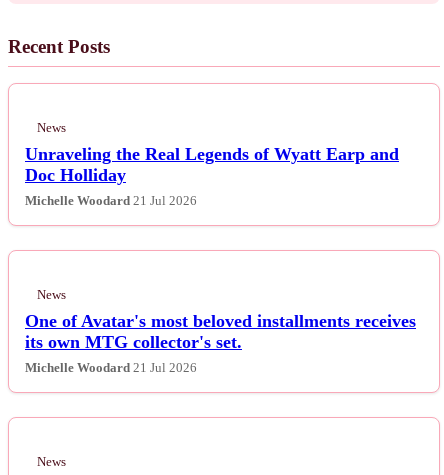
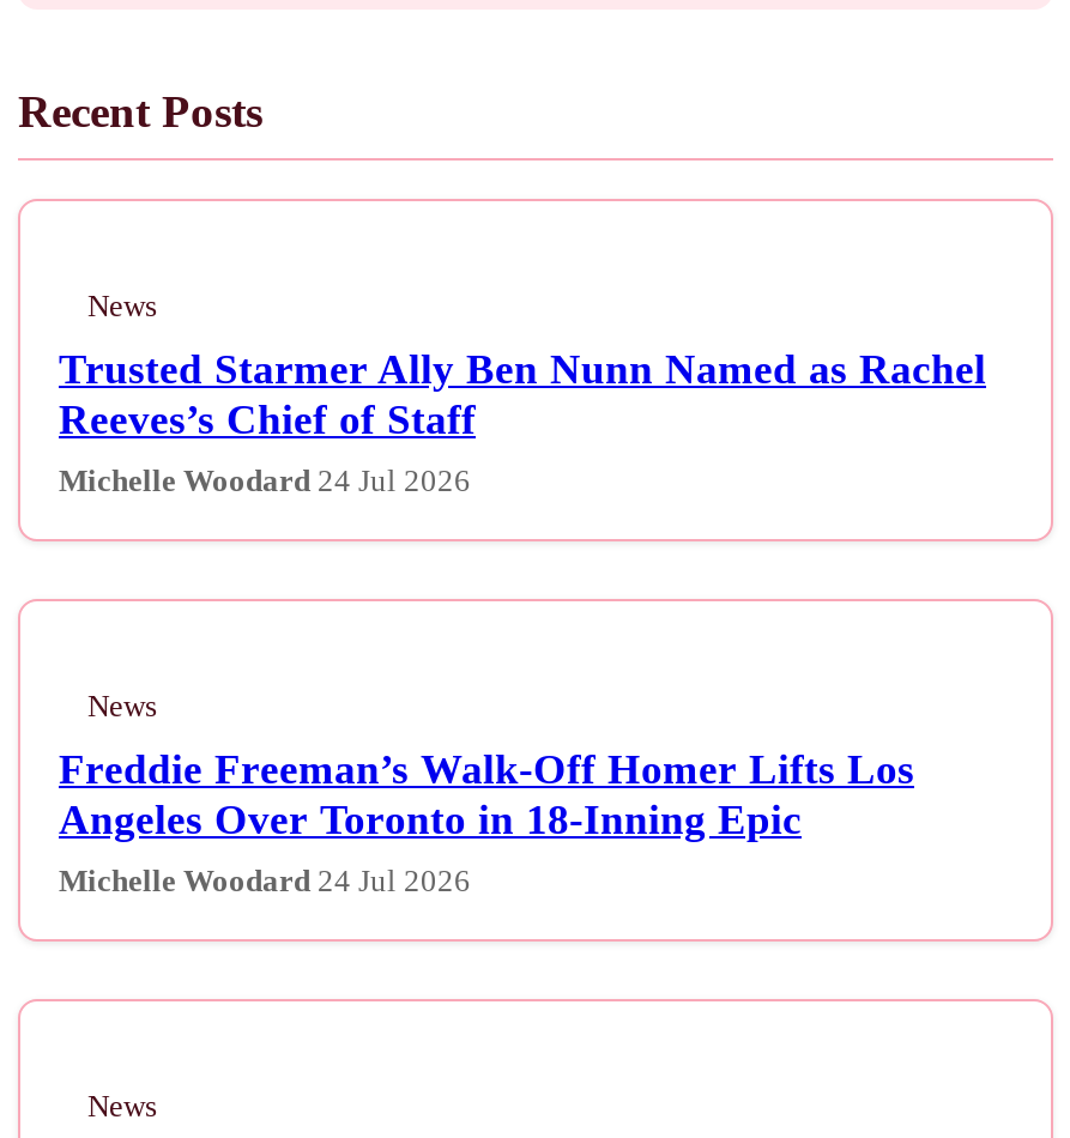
[25,144,399,208] Unraveling the Real Legends of Wyatt Earp and | Doc Holliday | Michelle Woodard 21 Jul 2026 -> [59,345,986,499] Trusted Starmer Ally Ben Nunn Named as Rachel | Reeves’s Chief of Staff | Michelle Woodard 24 Jul 2026
[25,311,416,375] One of Avatar's most beloved installments receives | its own MTG collector's set. | Michelle Woodard 21 Jul 2026 -> [59,745,914,899] Freddie Freeman’s Walk-Off Homer Lifts Los | Angeles Over Toronto in 18-Inning Epic | Michelle Woodard 24 Jul 2026

